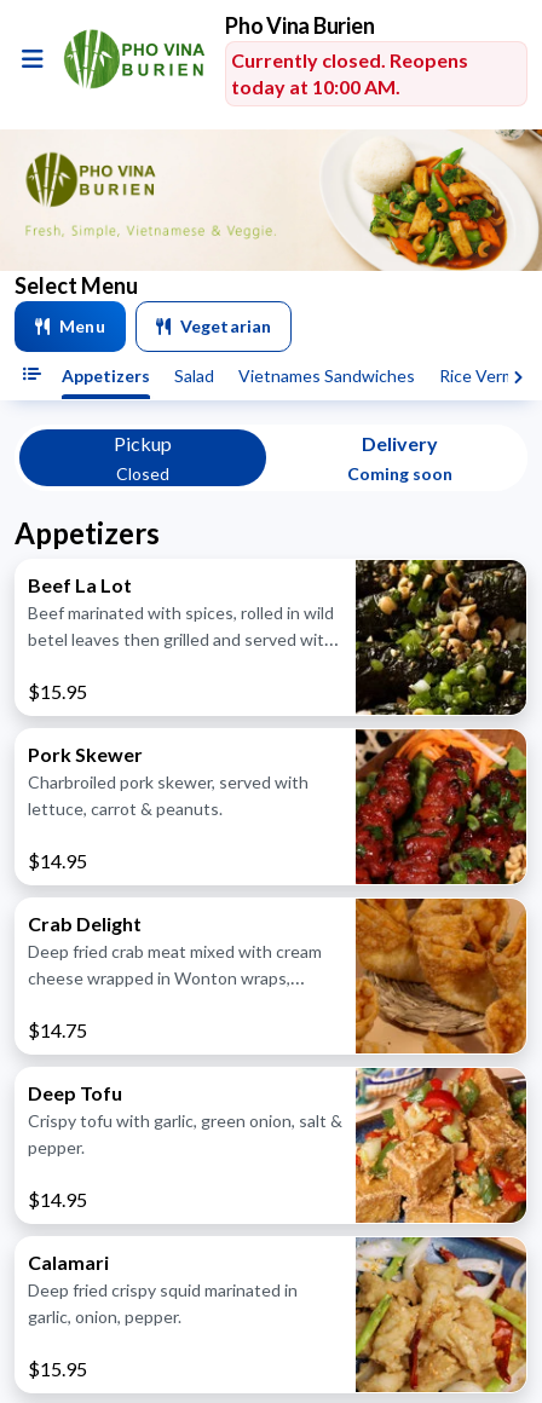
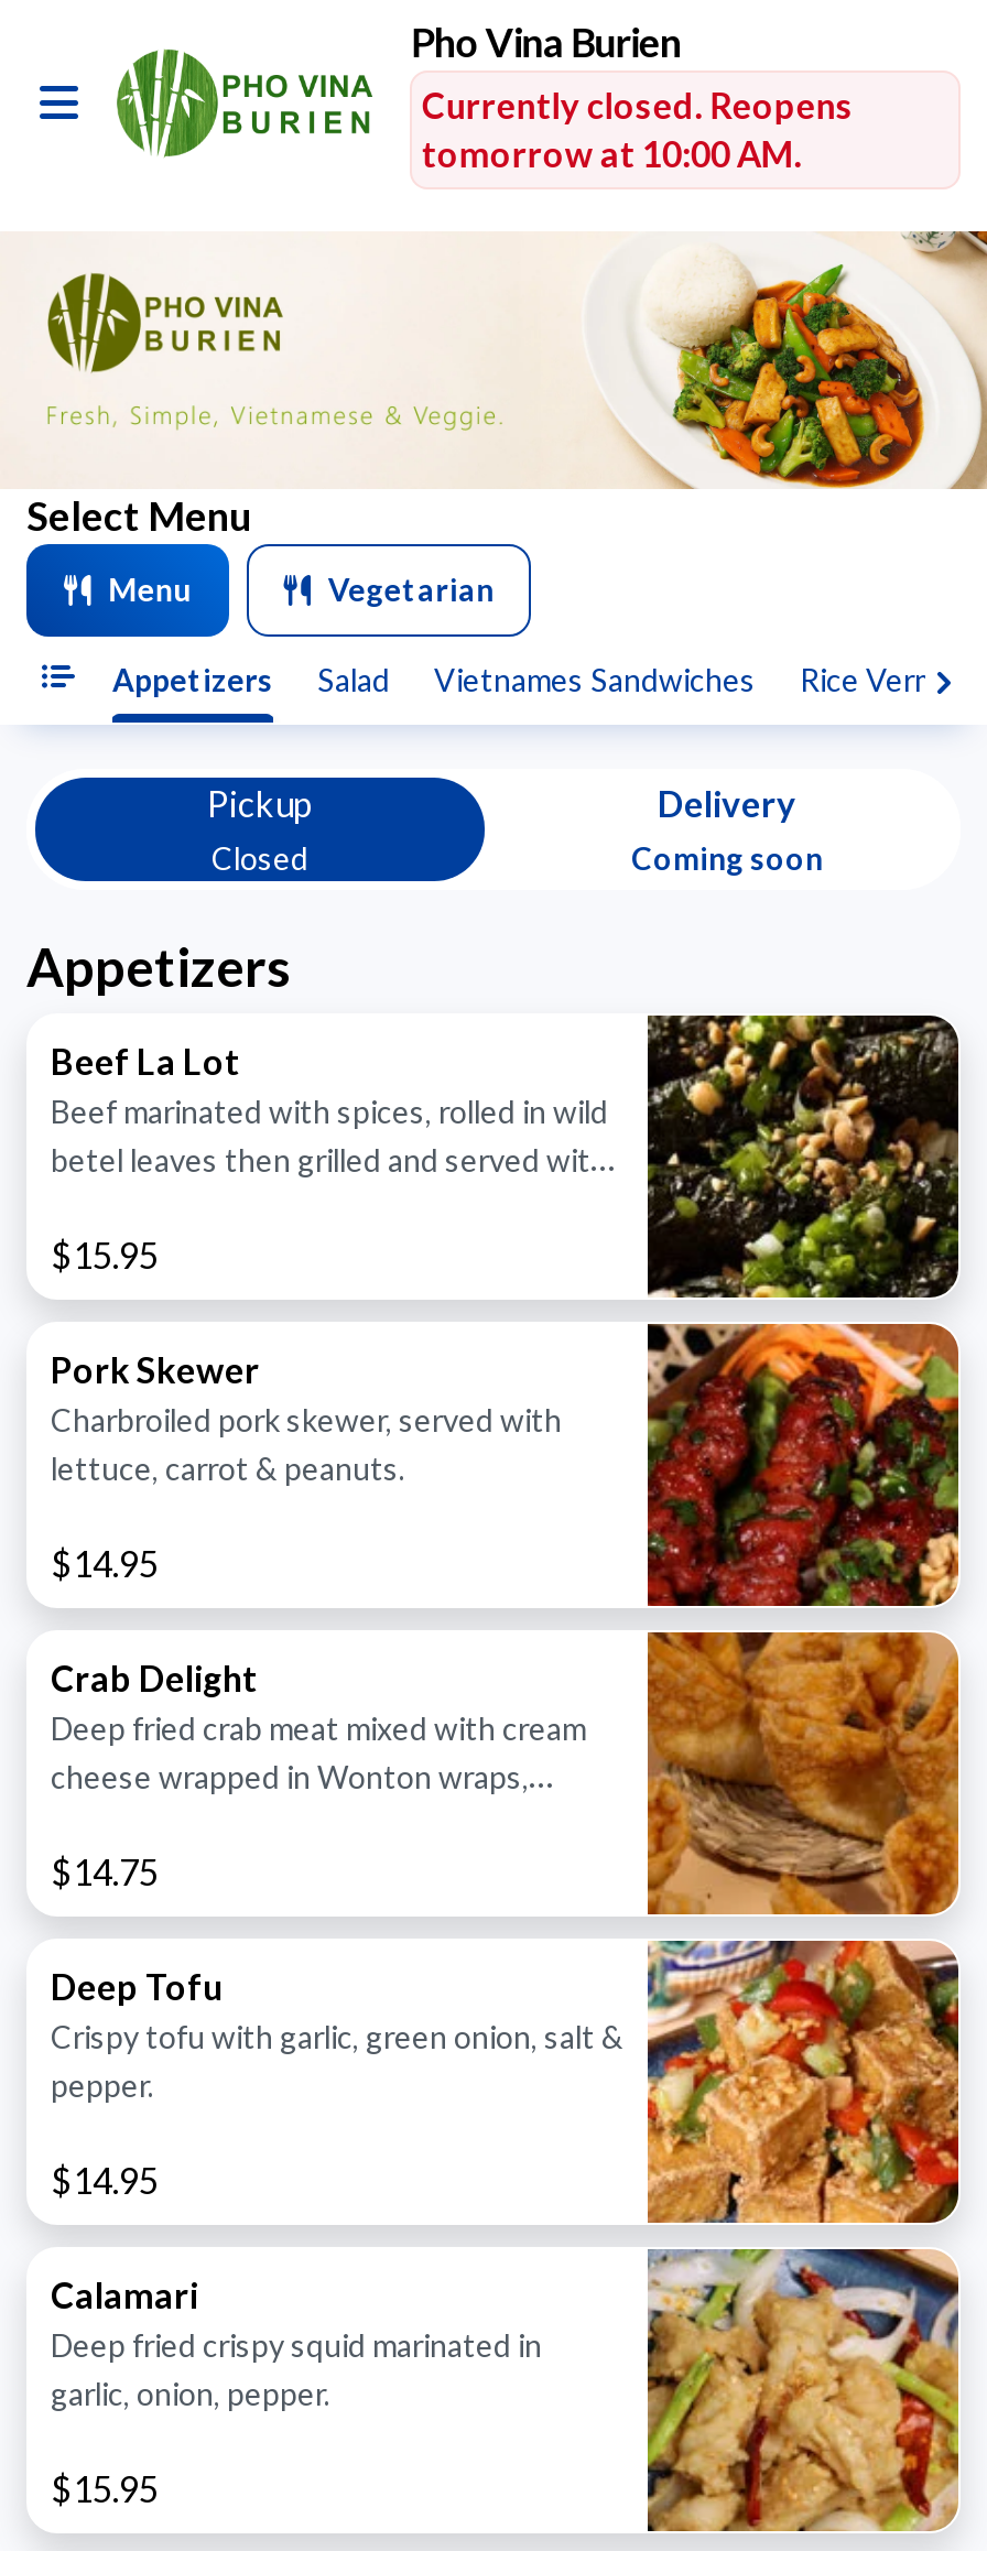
[231,75,401,98] today at 10:00 AM. -> [421,132,803,174] tomorrow at 10:00 AM.

